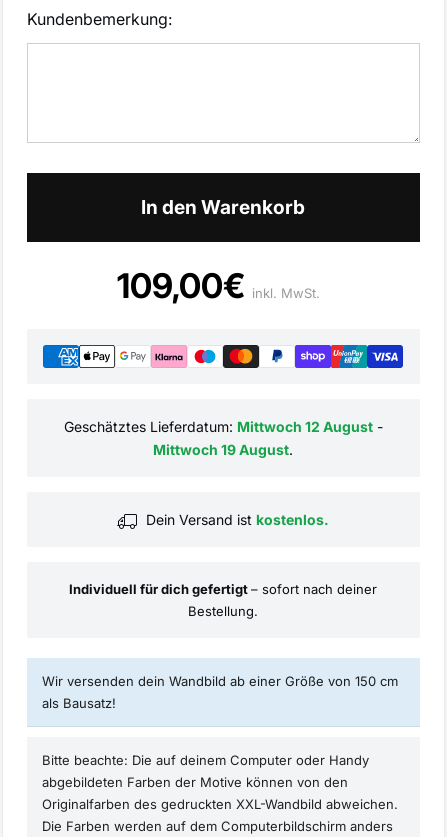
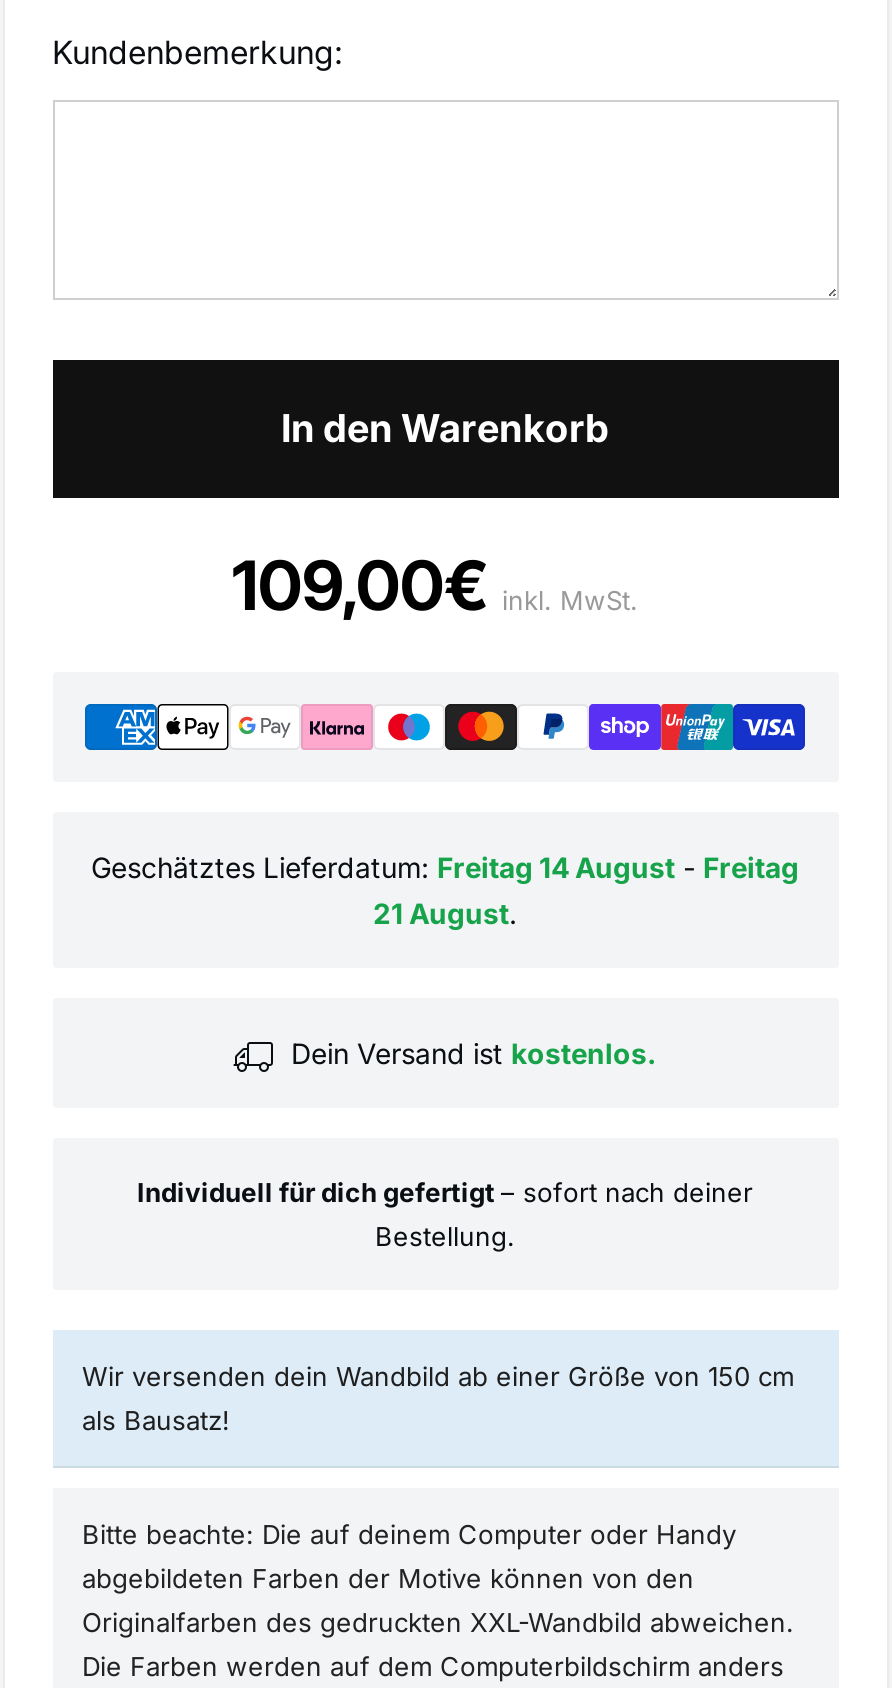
[63,418,382,458] Geschätztes Lieferdatum: Mittwoch 12 August - | Mittwoch 19 August. -> [91,849,799,929] Geschätztes Lieferdatum: Freitag 14 August - Freitag | 21 August.

